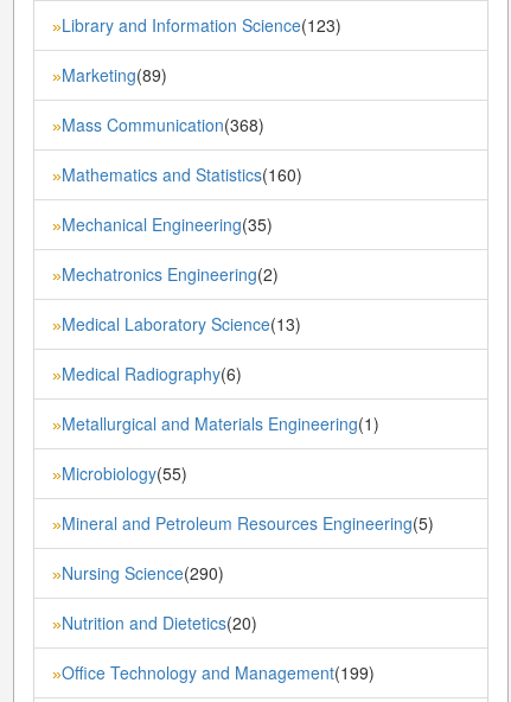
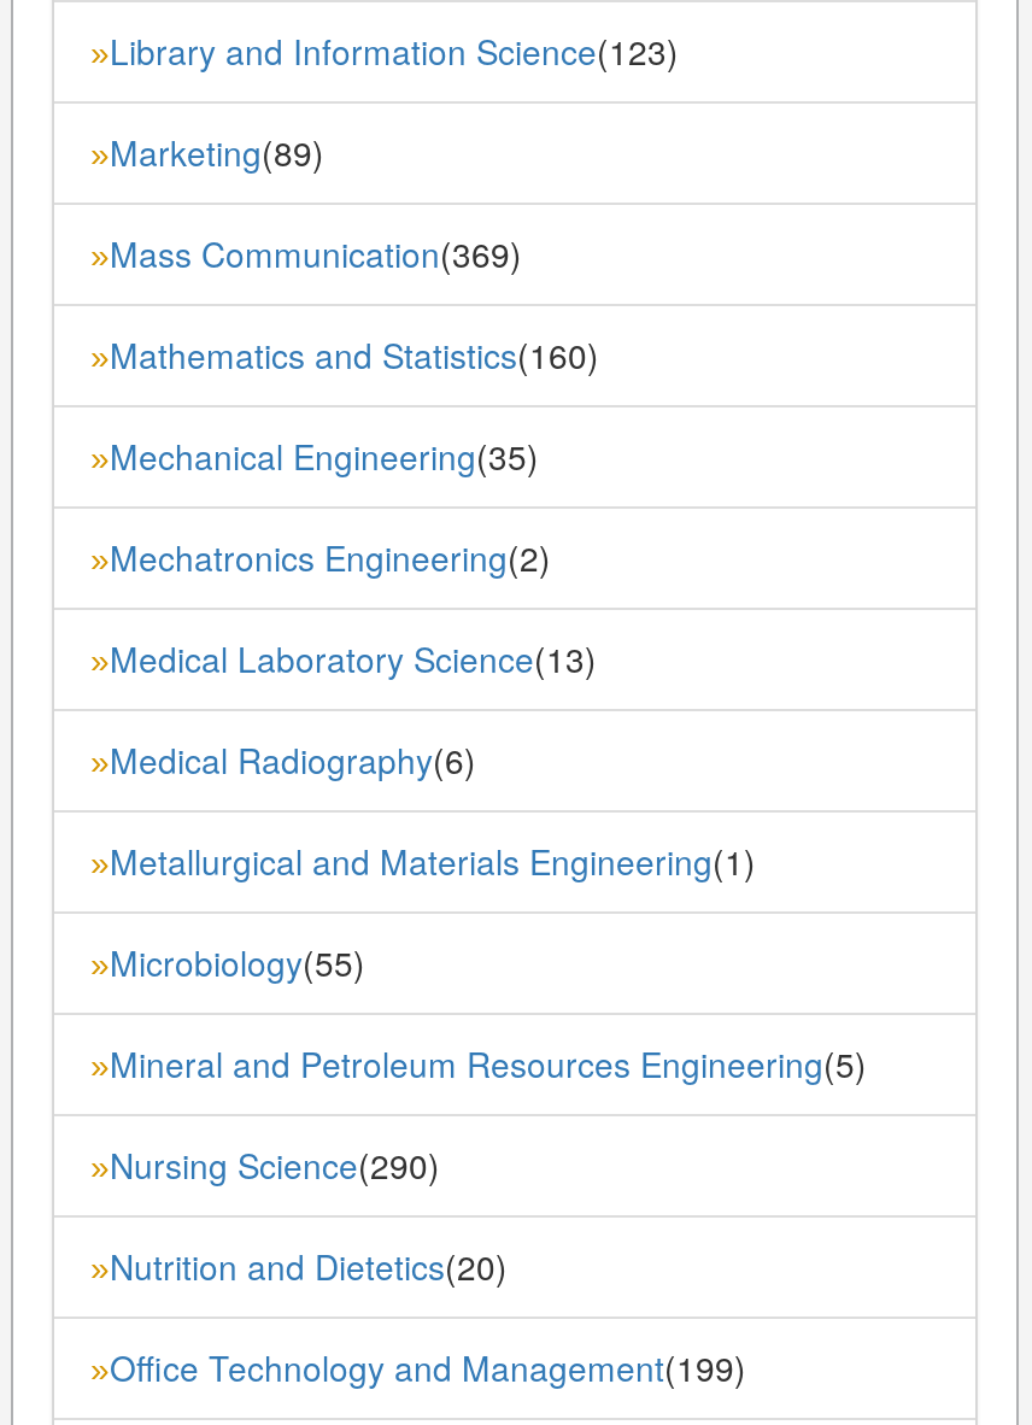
[52,113,264,136] »Mass Communication(368) -> [90,229,522,277] »Mass Communication(369)

